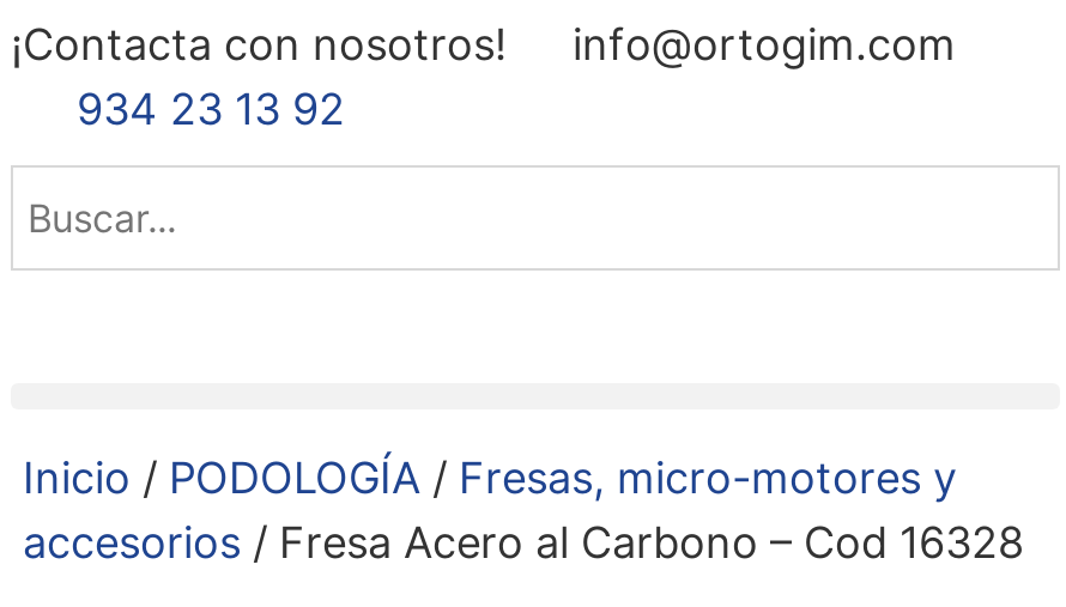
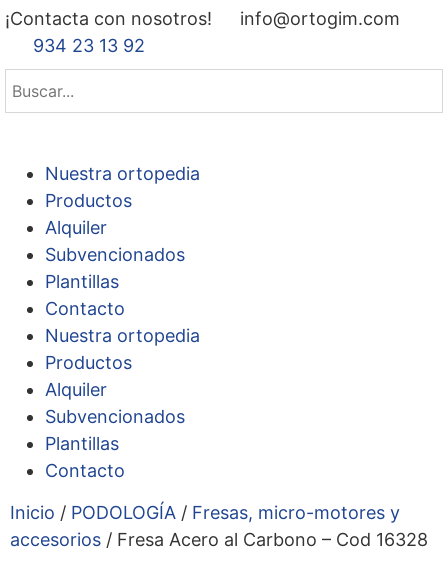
none -> [45,163,200,481] Nuestra ortopedia | Productos | Alquiler | Subvencionados | Plantillas | Contacto | Nuestra ortopedia | Productos | Alquiler | Subvencionados | Plantillas | Contacto

